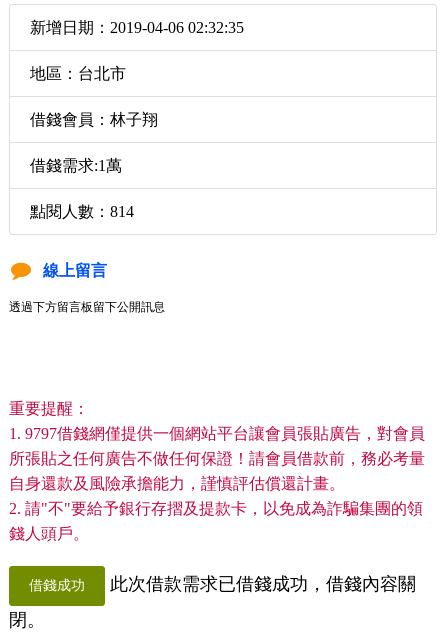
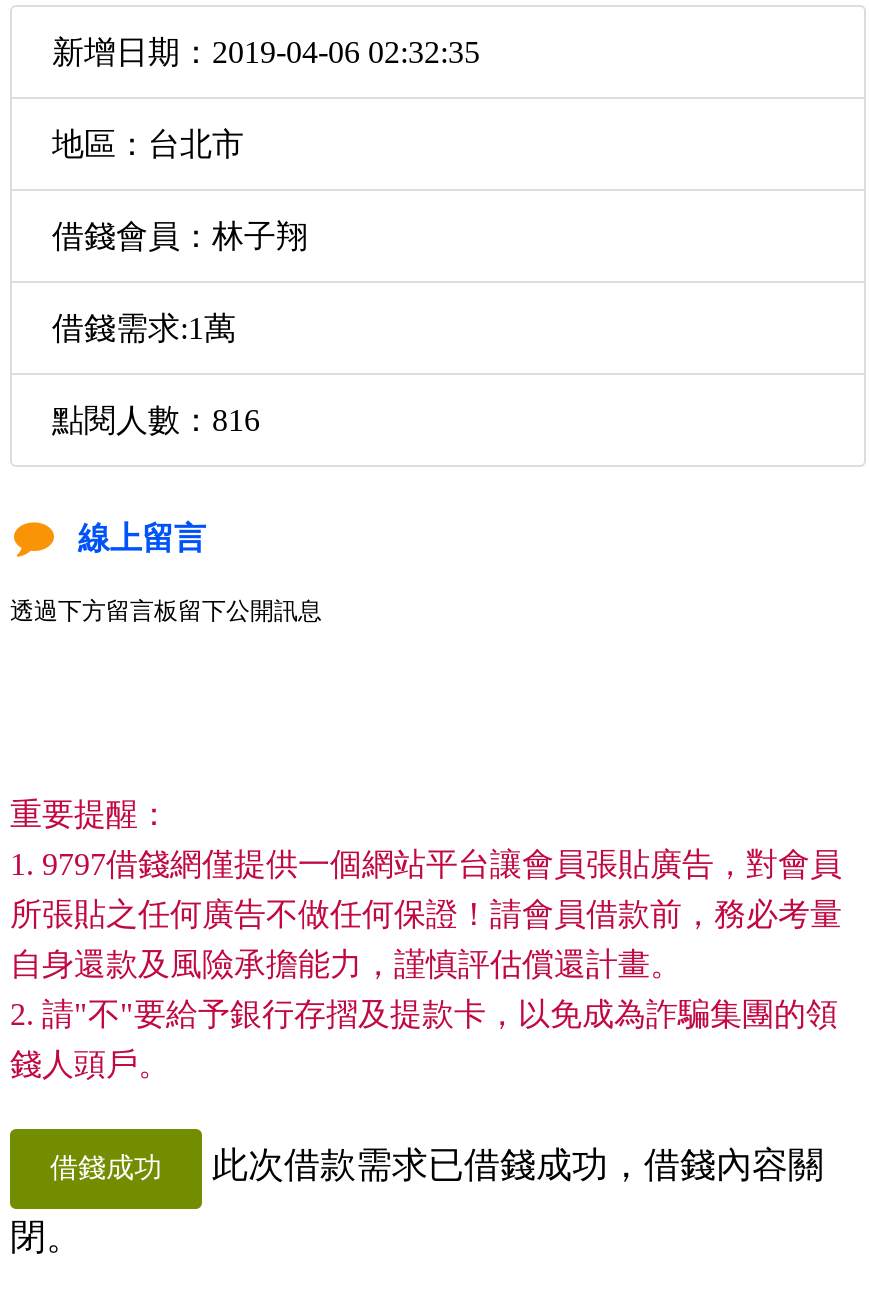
[30,203,134,220] 點閱人數：814 -> [52,403,260,437] 點閱人數：816

